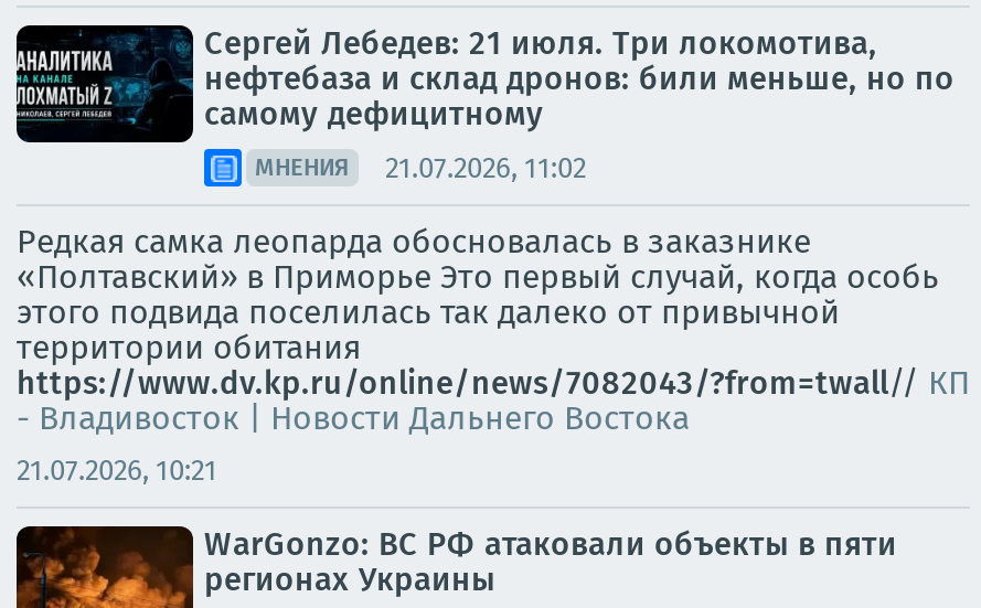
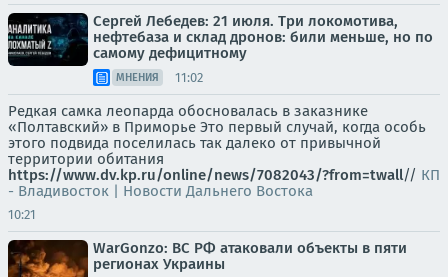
[255,150,586,183] МНЕНИЯ 21.07.2026, 11:02 -> [116,69,203,84] МНЕНИЯ 11:02
[17,454,217,487] 21.07.2026, 10:21 -> [8,207,36,222] 10:21

